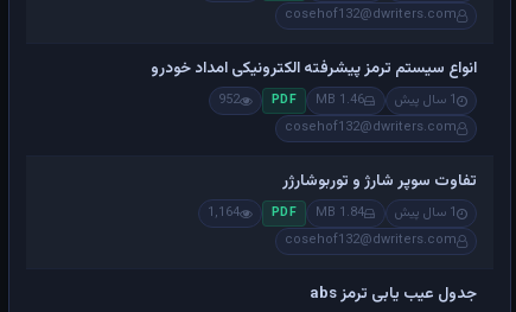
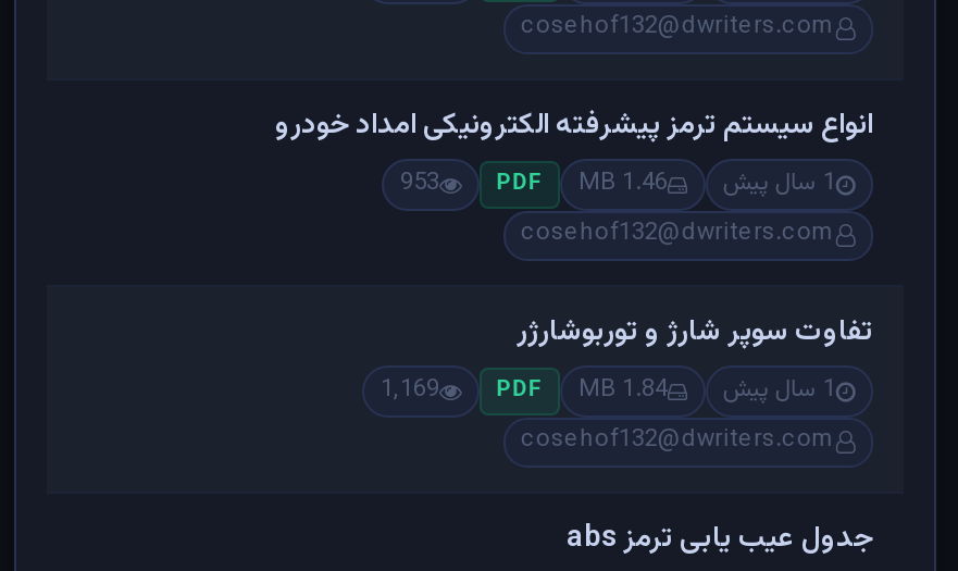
[219,90,297,111] 952 PDF -> [400,165,543,203] 953 PDF
[208,203,297,224] 1,164 PDF -> [381,372,543,410] 1,169 PDF

